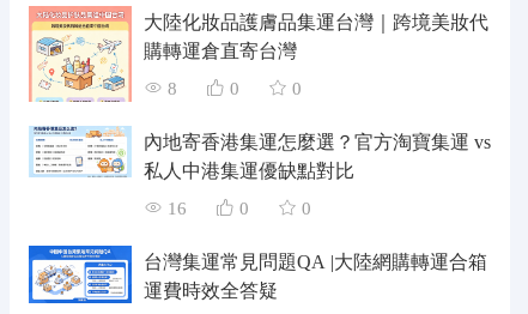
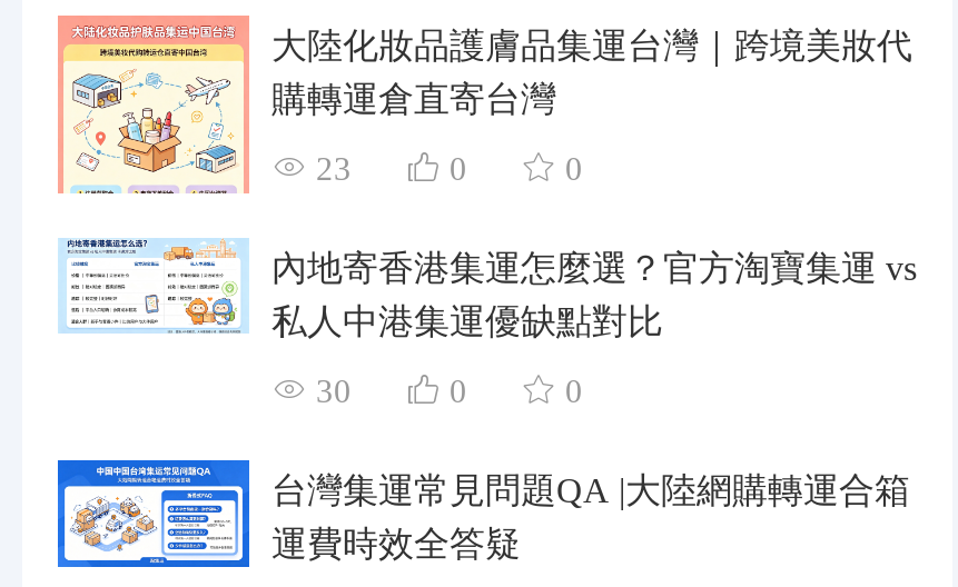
[163,79,177,99] 8 -> [307,152,352,187] 23
[163,199,187,218] 16 -> [307,374,352,410] 30

